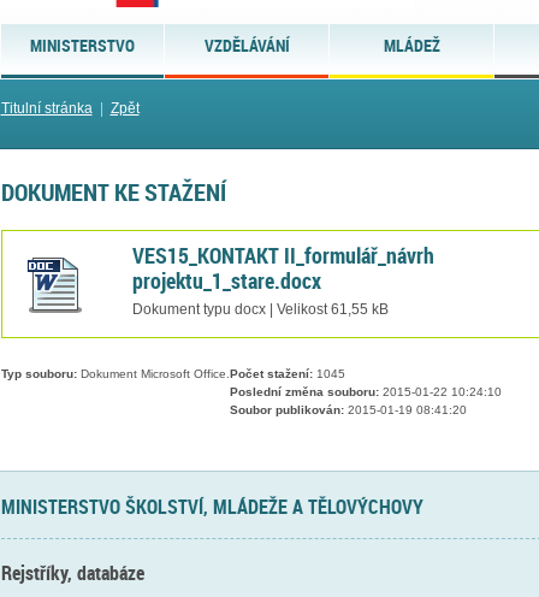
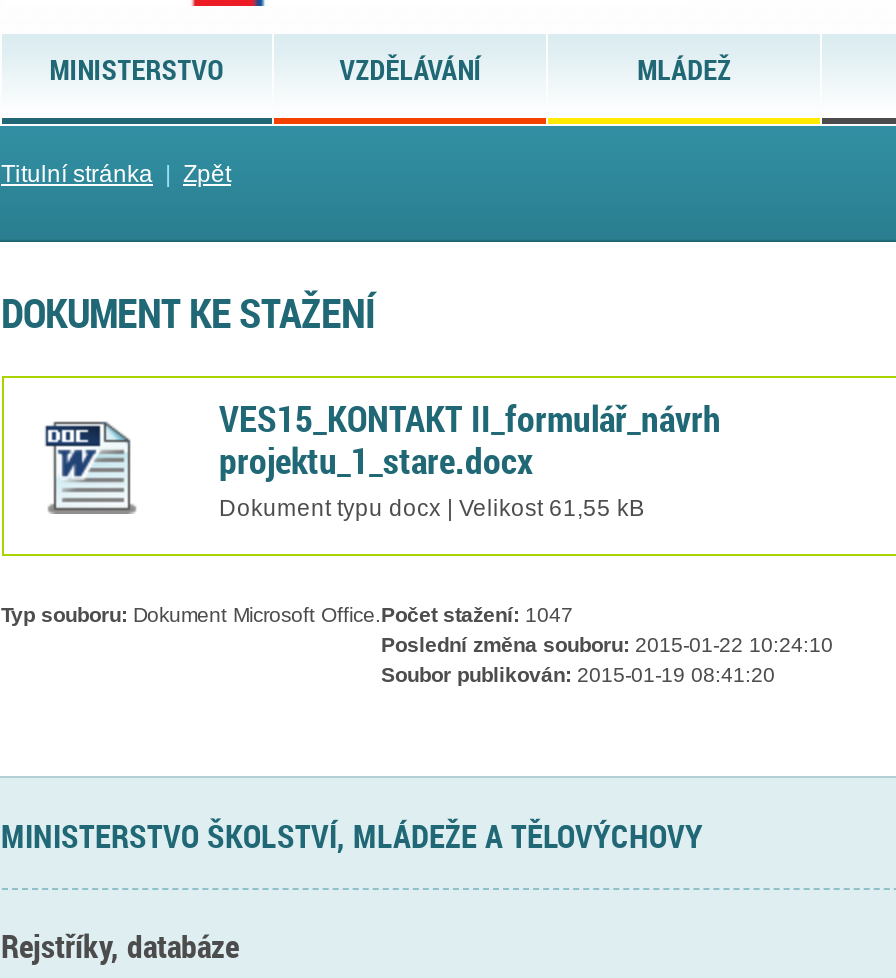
[1,368,345,381] Typ souboru: Dokument Microsoft Office.Počet stažení: 1045 -> [1,605,573,627] Typ souboru: Dokument Microsoft Office.Počet stažení: 1047

